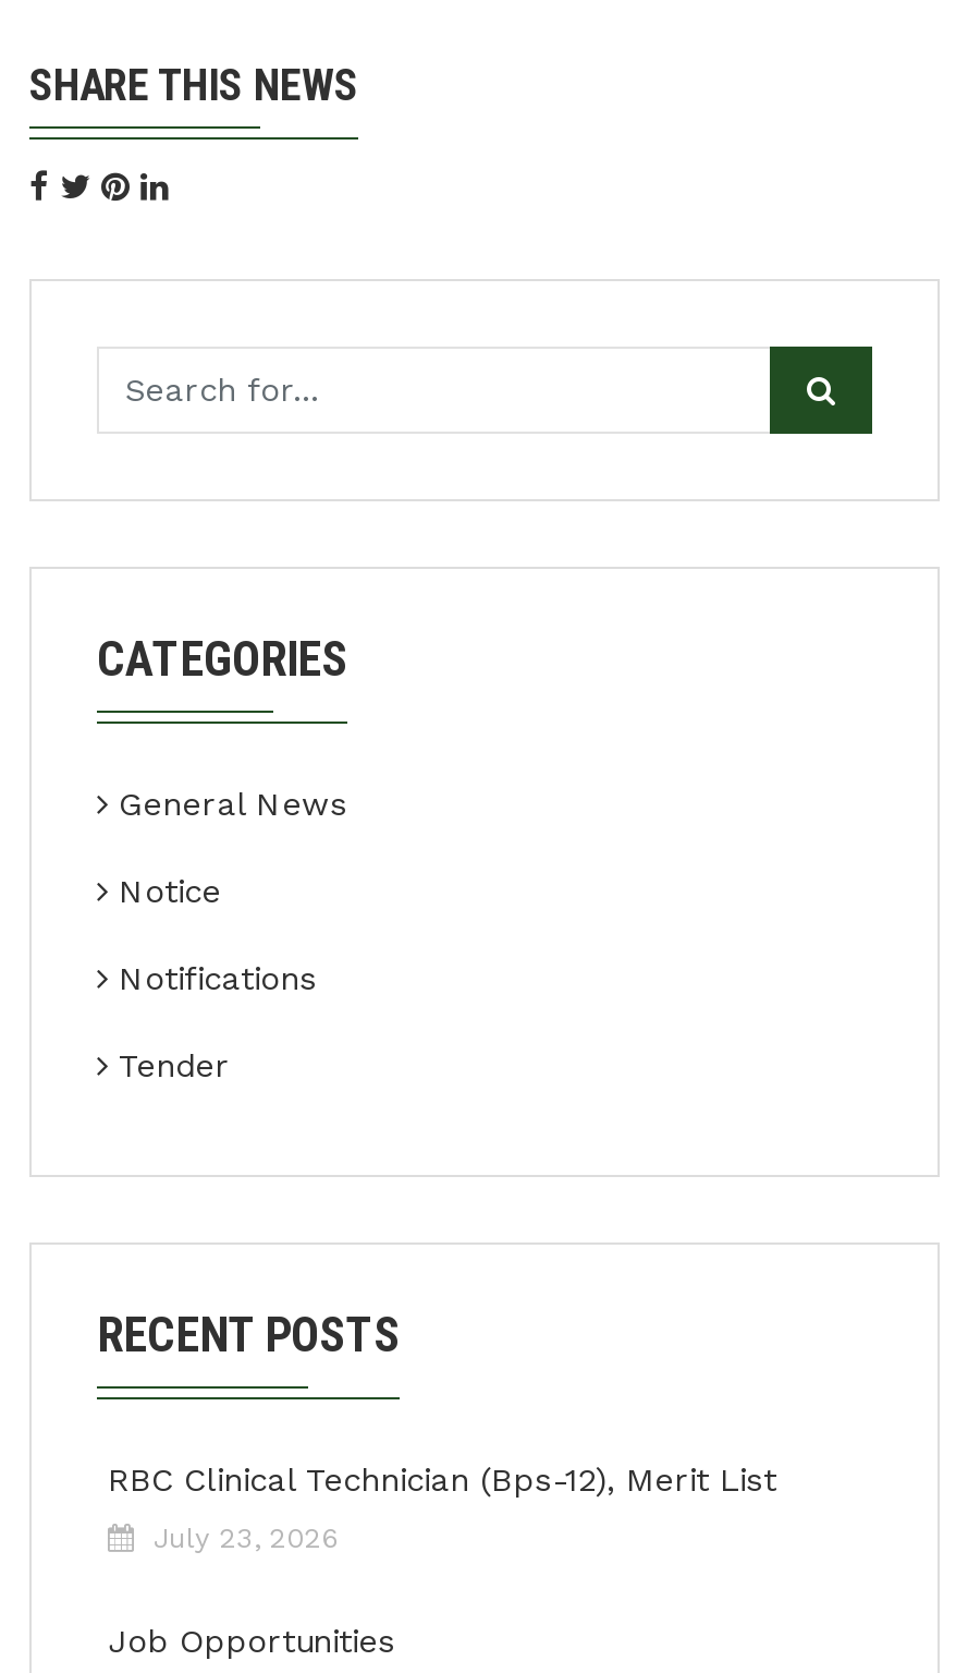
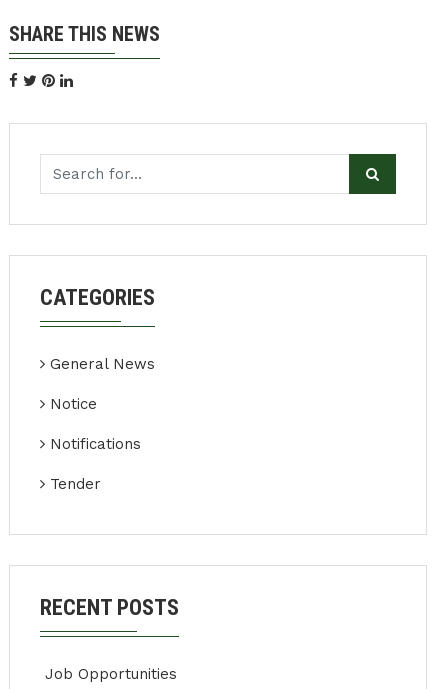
[108,1460,776,1554] RBC Clinical Technician (Bps-12), Merit List | July 23, 2026 -> none

